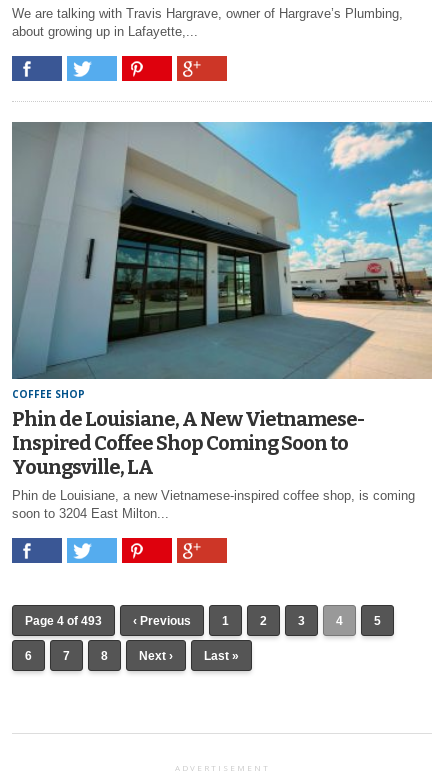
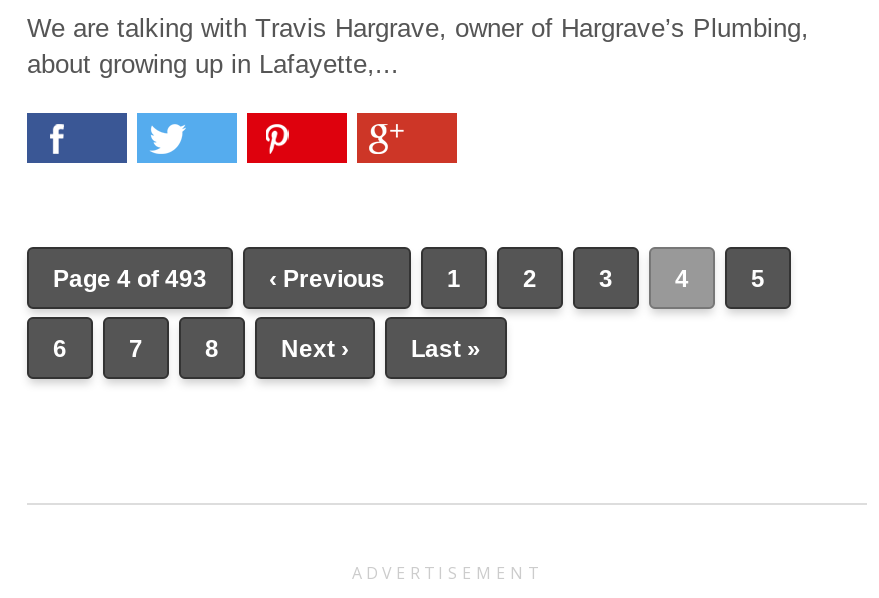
[11,121,433,521] [image] | COFFEE SHOP | Phin de Louisiane, A New Vietnamese- | Inspired Coffee Shop Coming Soon to | Youngsville, LA | Phin de Louisiane, a new Vietnamese-inspired coffee shop, is coming | soon to 3204 East Milton... -> none

